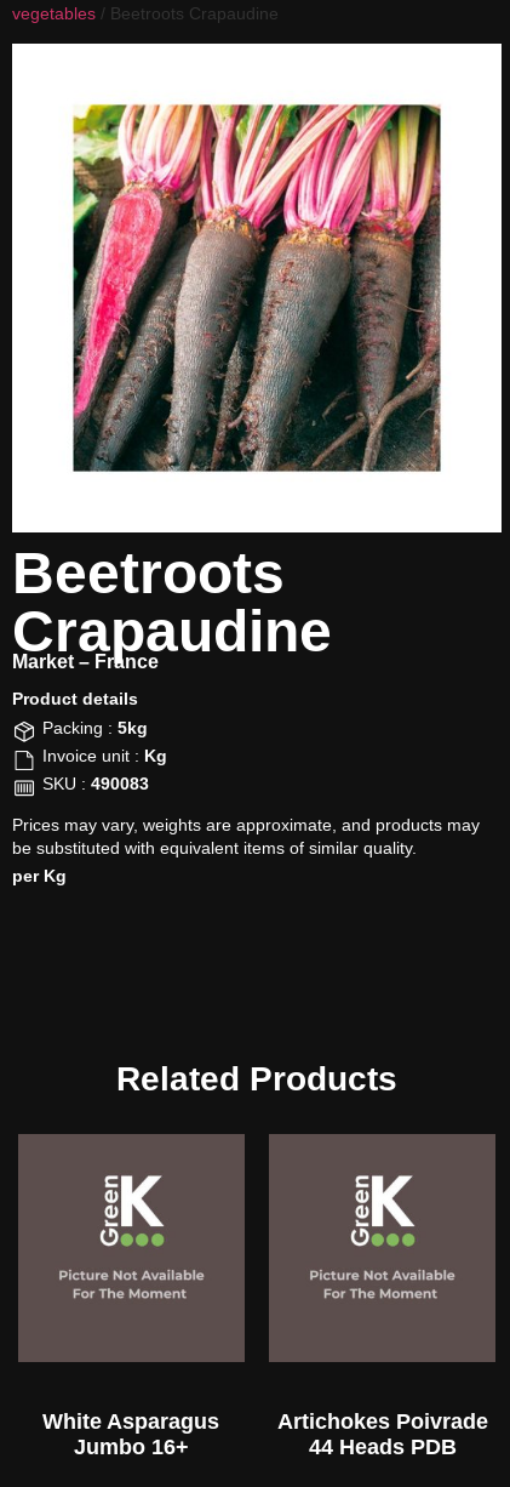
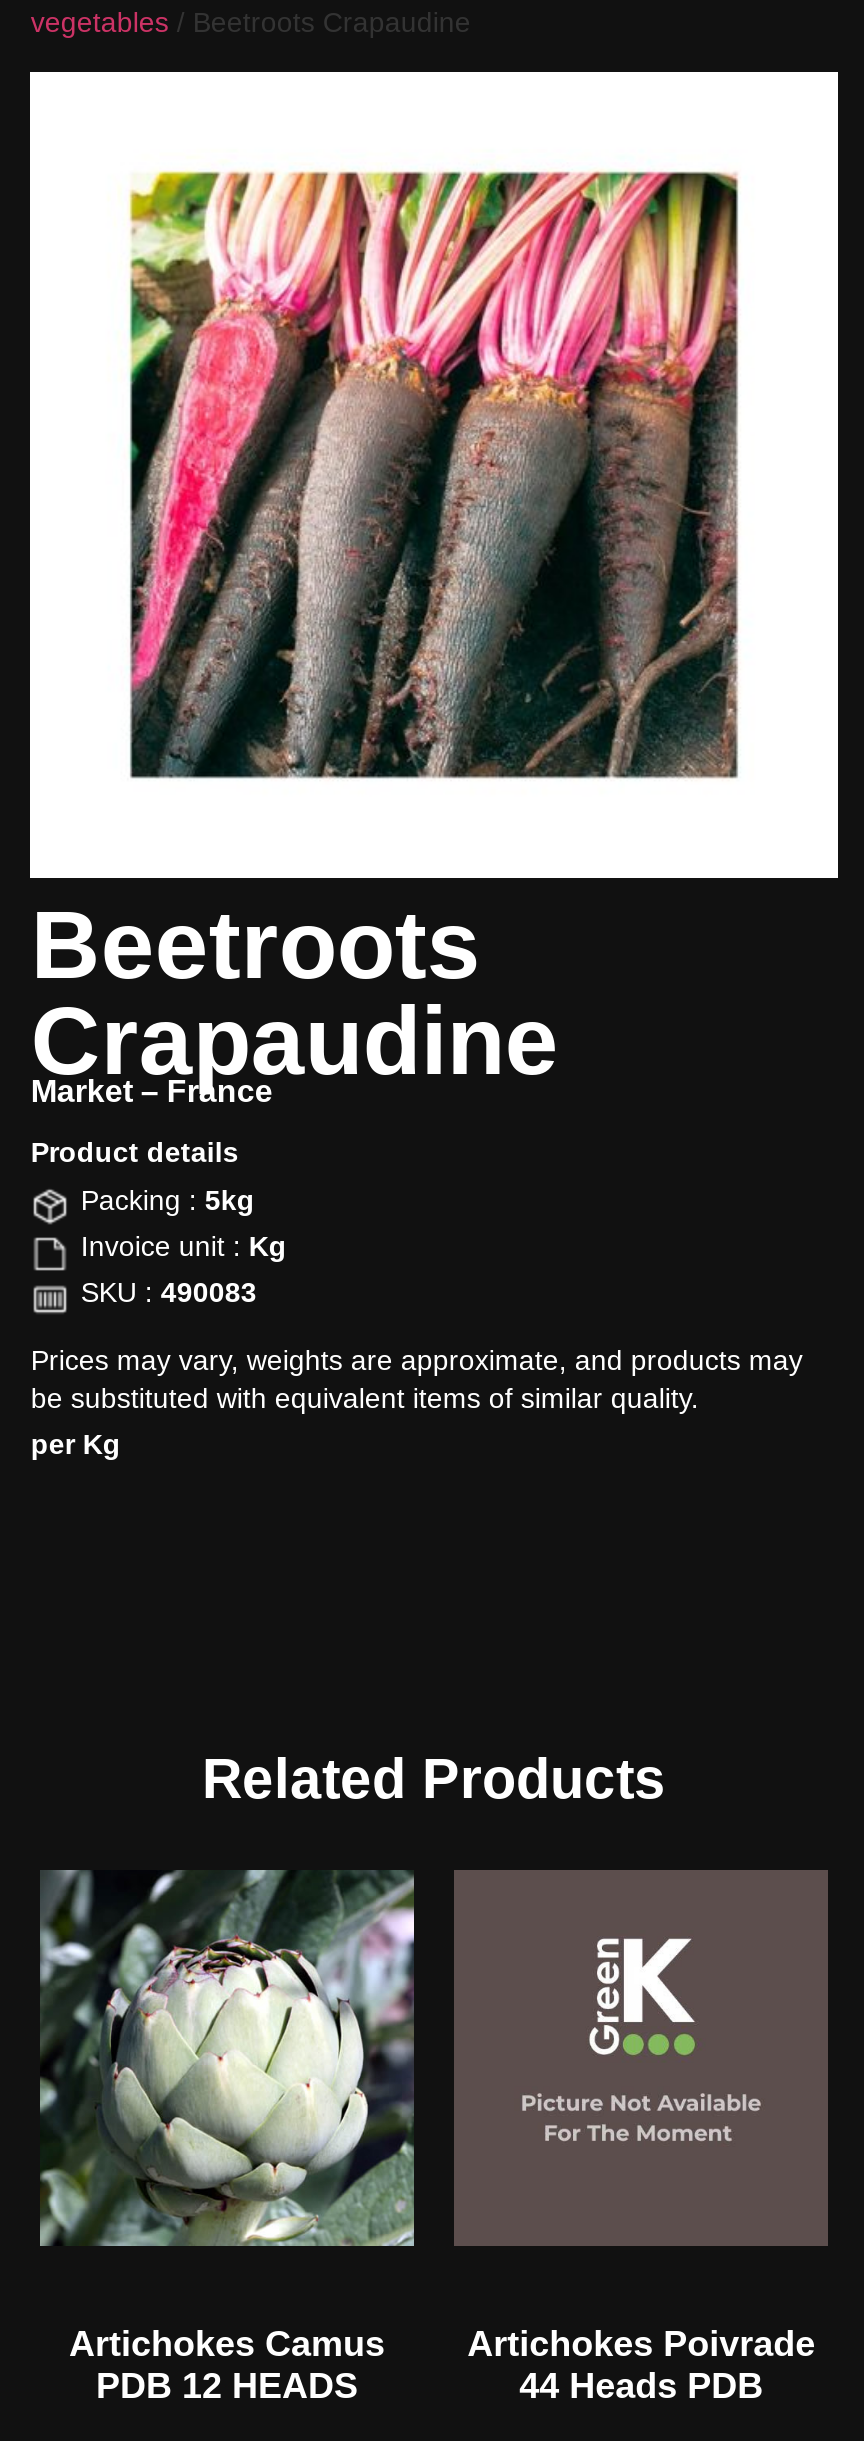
[18,1134,245,1459] [image] | White Asparagus | Jumbo 16+ -> [40,1870,414,2405] [image] | Artichokes Camus | PDB 12 HEADS

